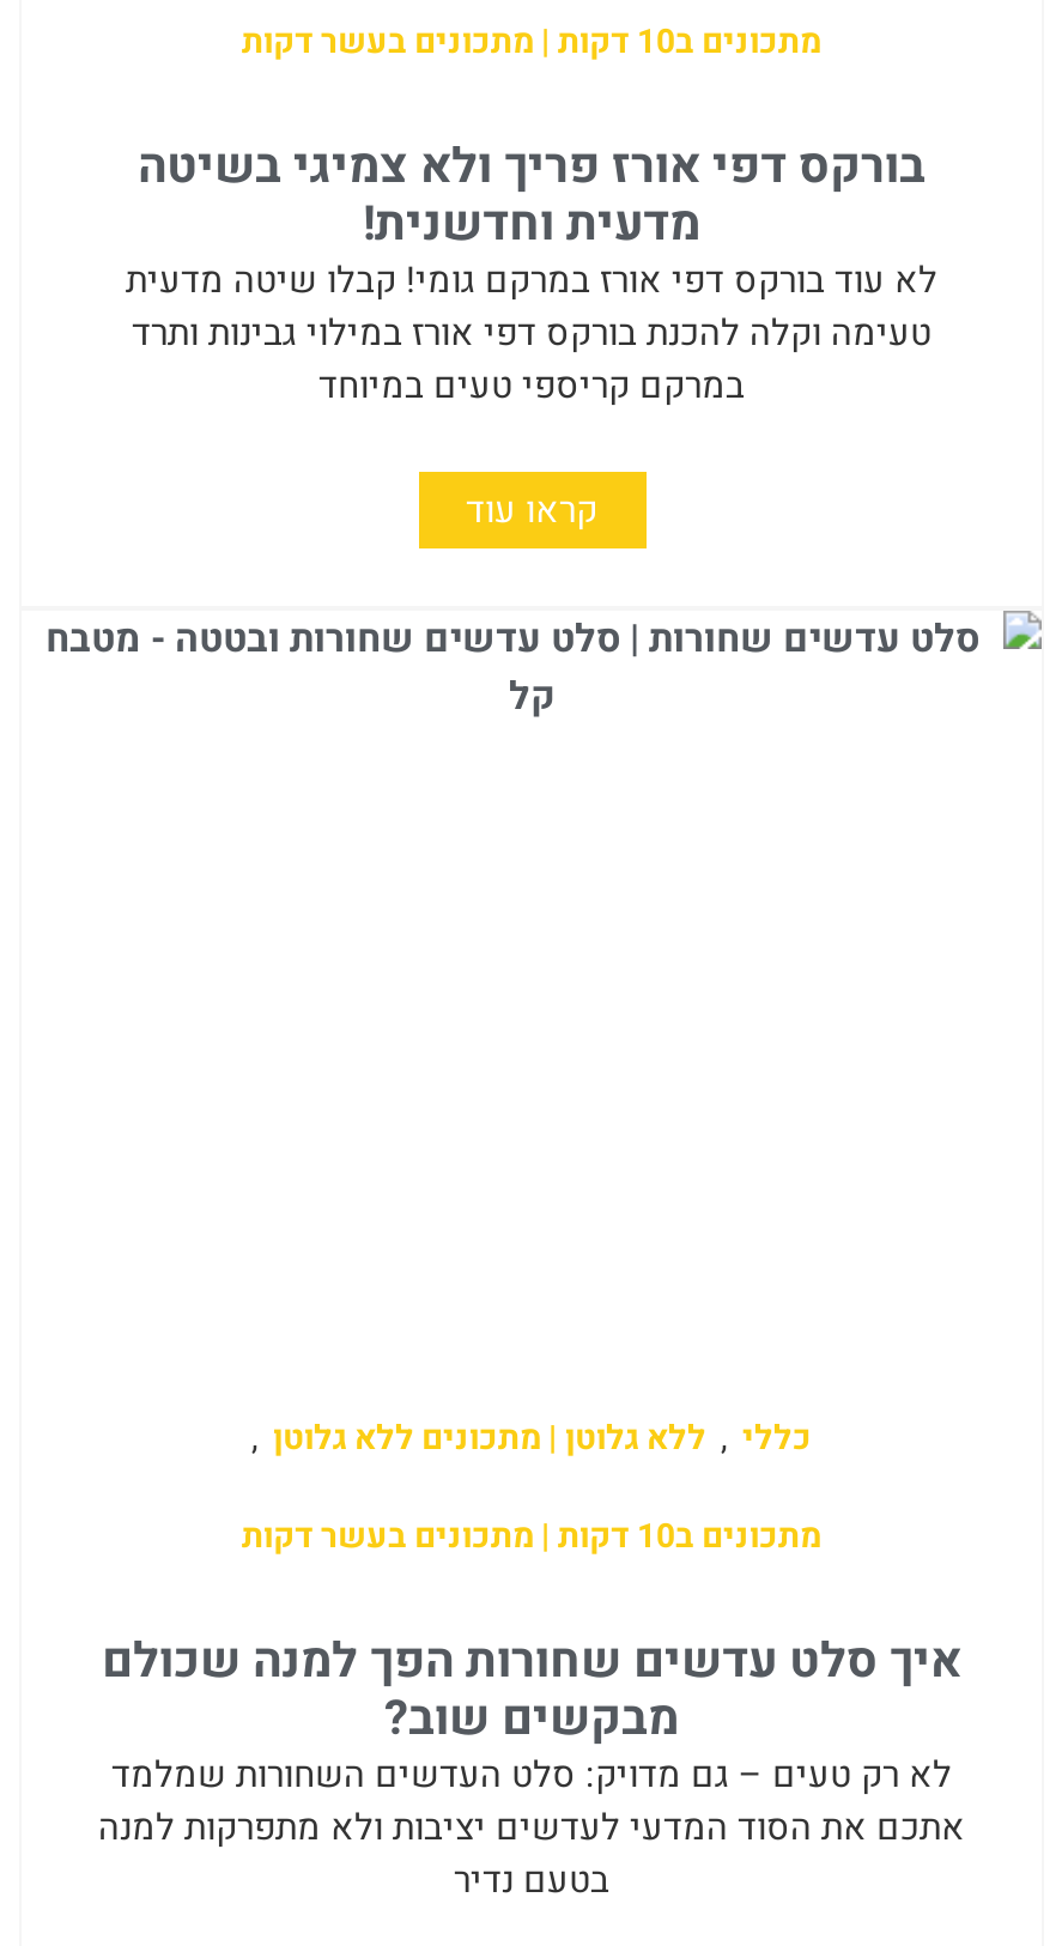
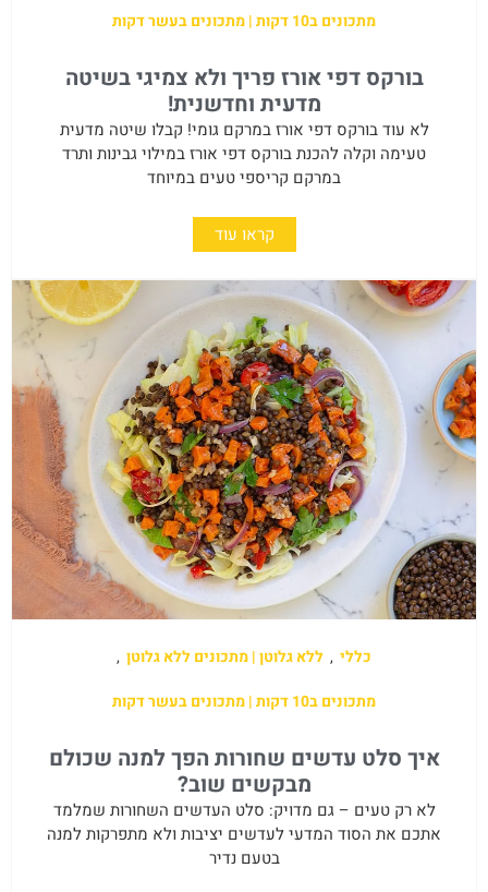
none -> [11,279,477,620] [image]

